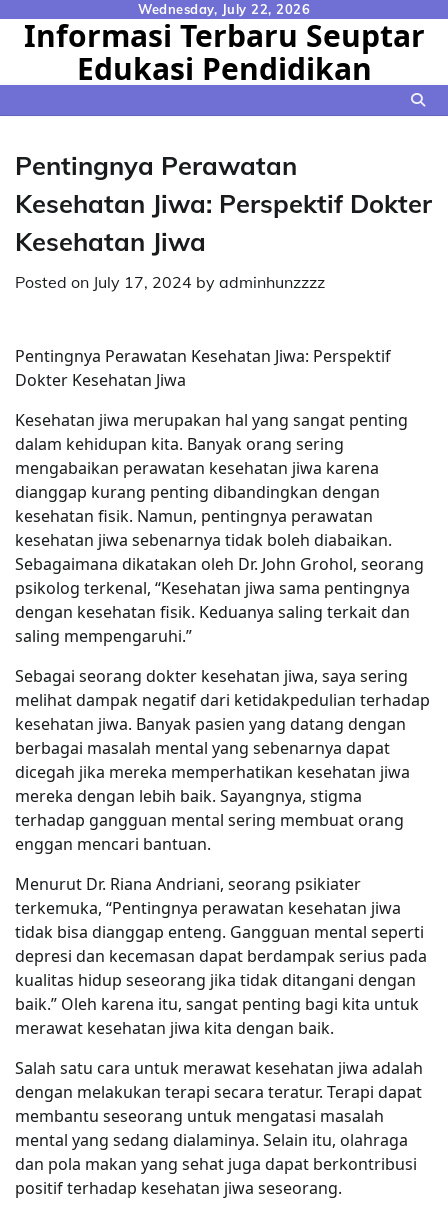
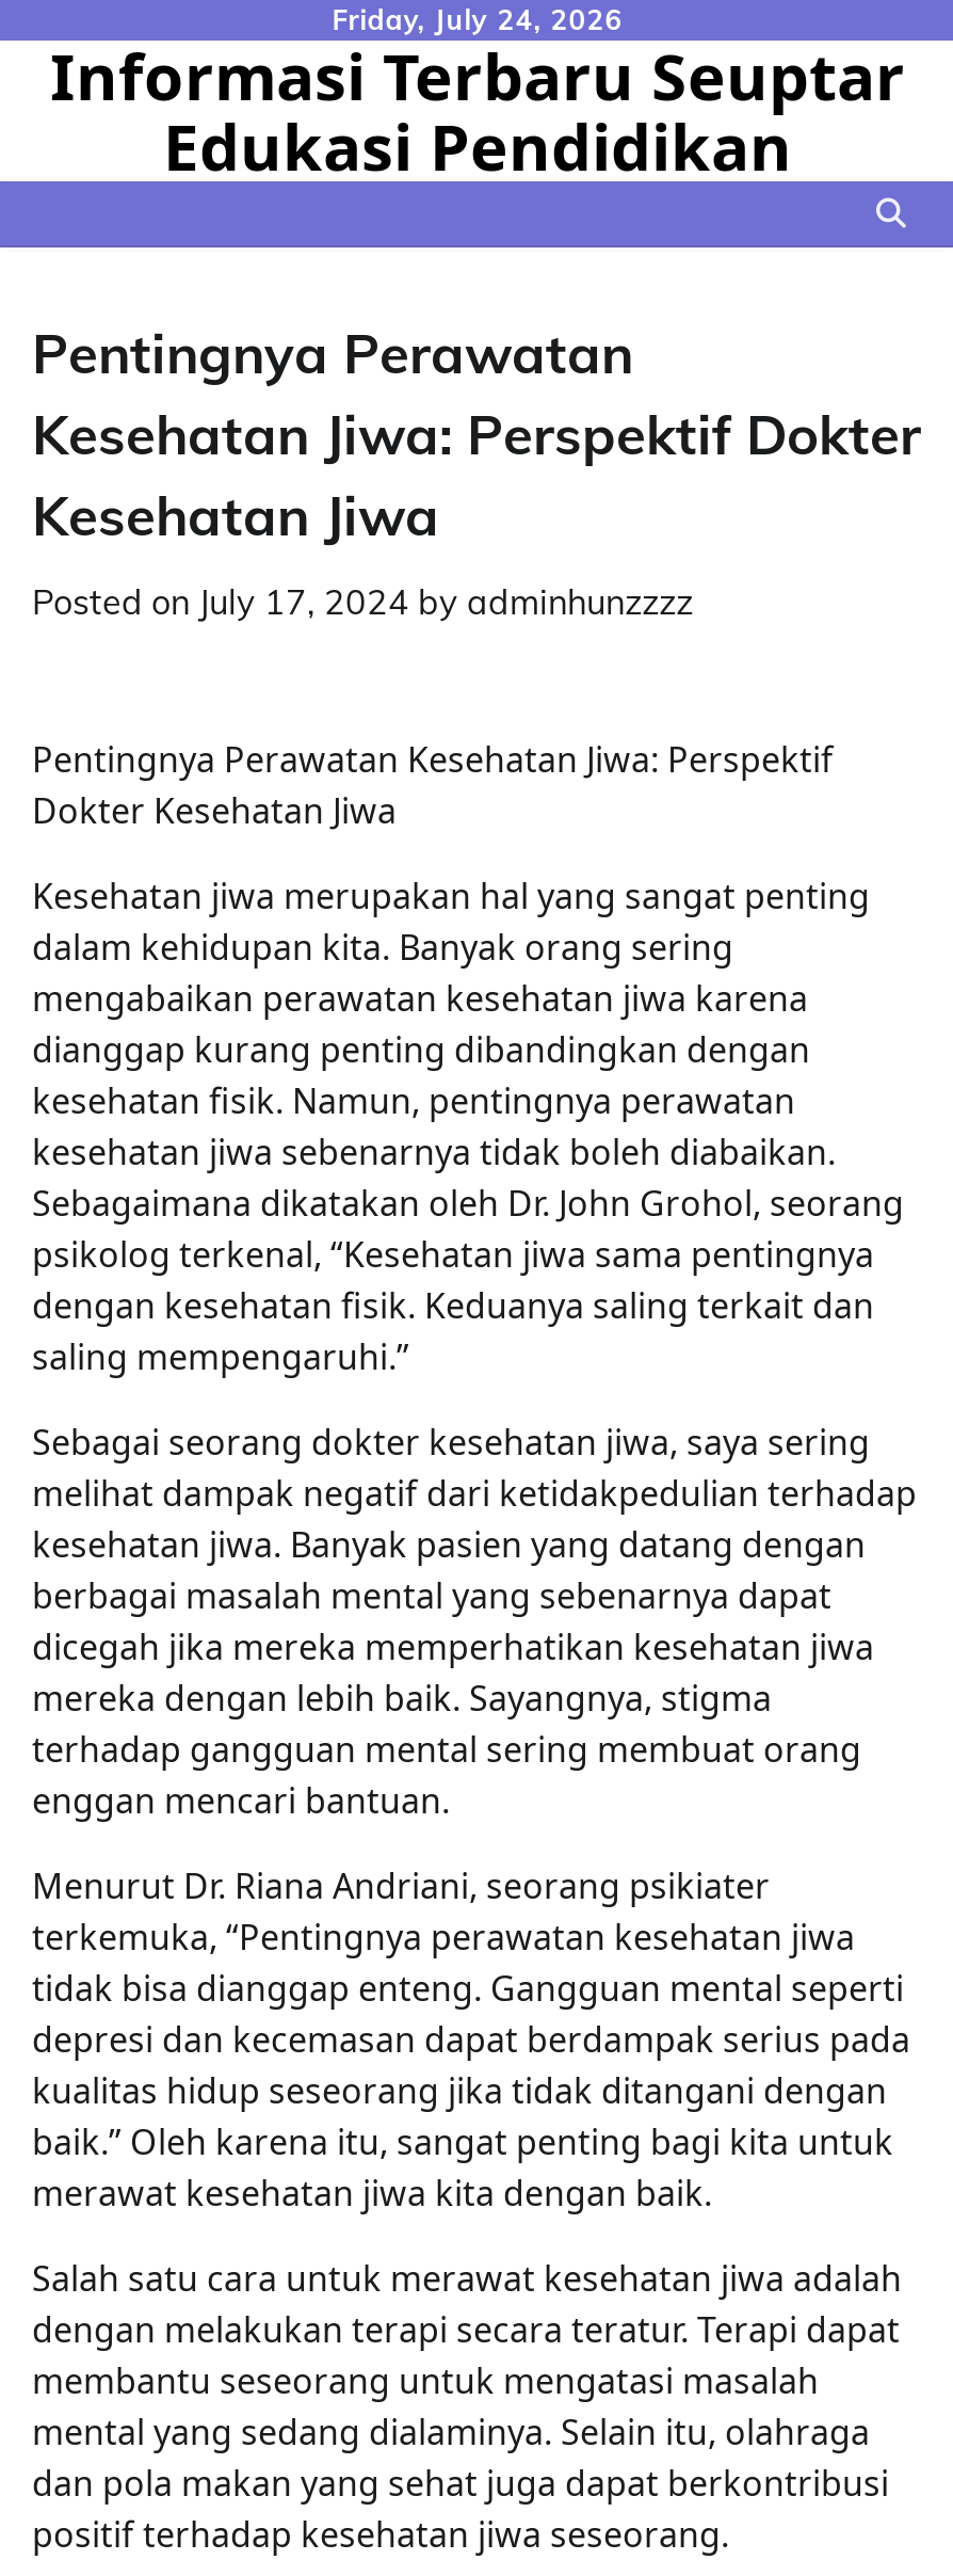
[138,1,310,17] Wednesday, July 22, 2026 -> [332,2,623,36] Friday, July 24, 2026

